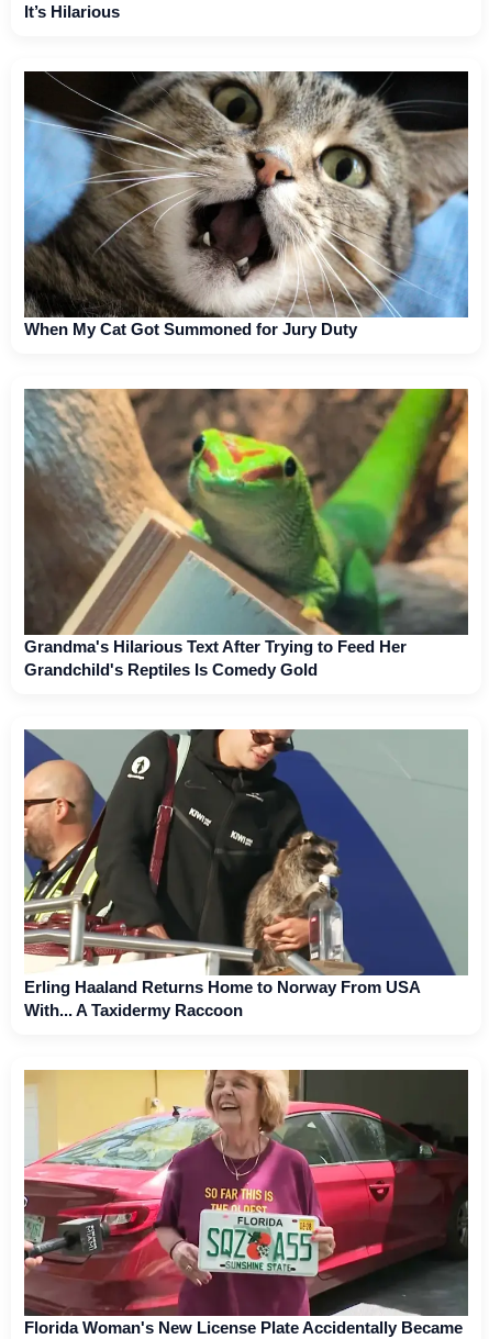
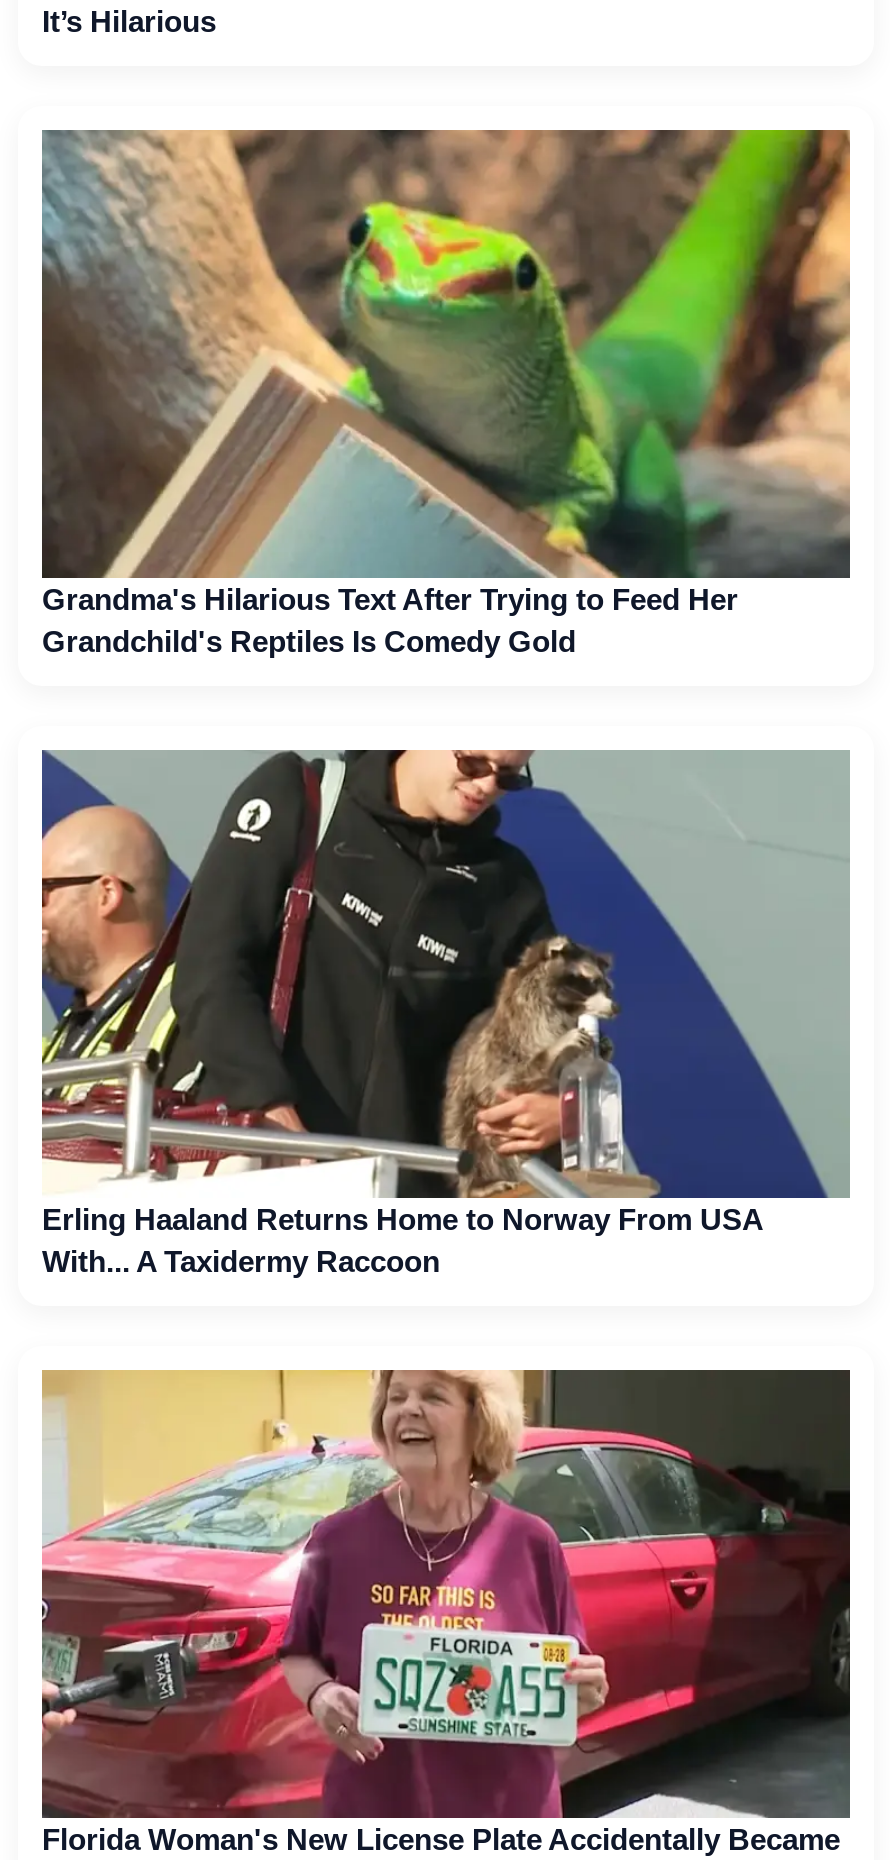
[23,70,469,338] [image] | When My Cat Got Summoned for Jury Duty -> none

